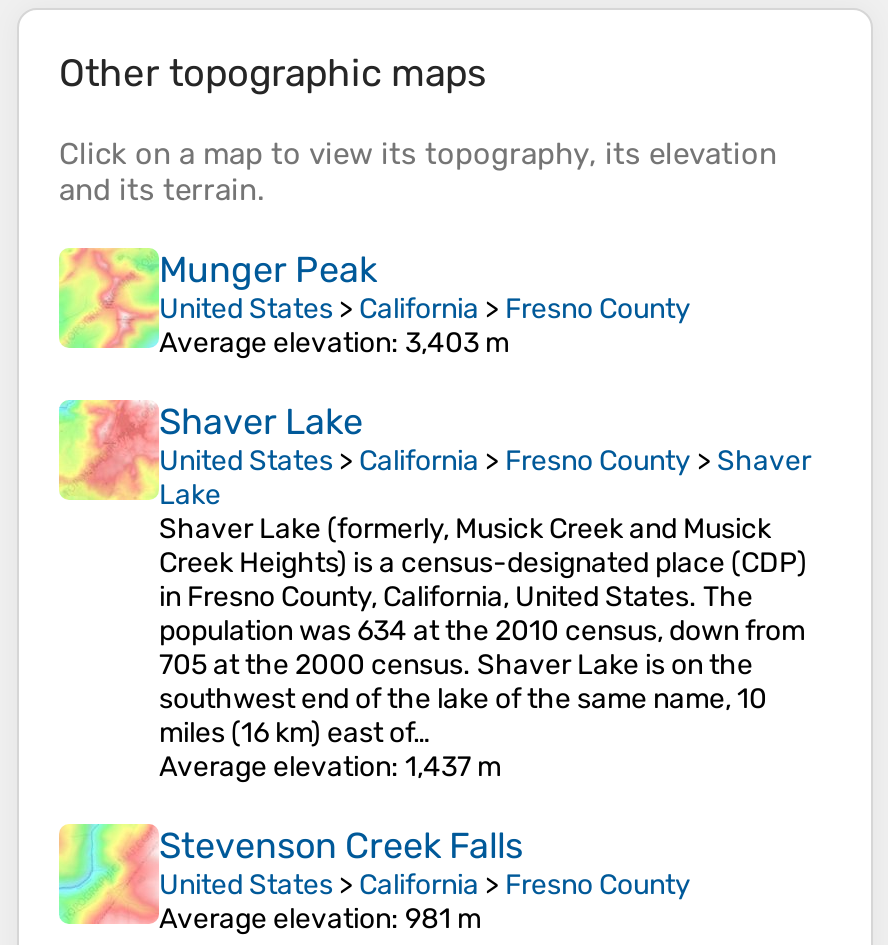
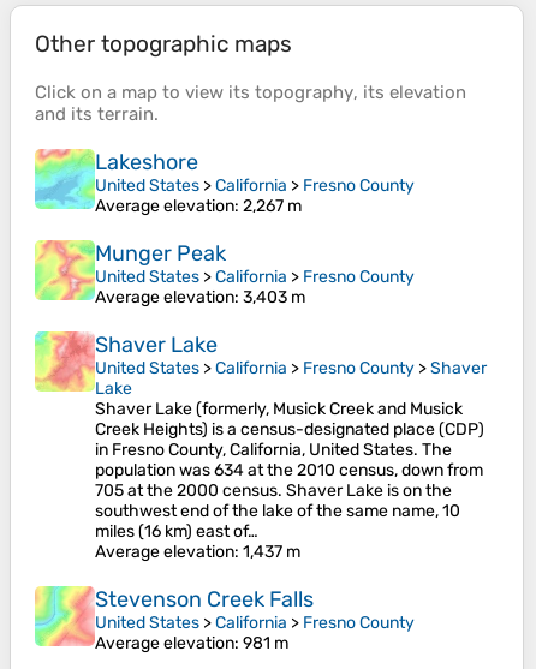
none -> [34,148,415,216] [image] | Lakeshore | United States > California > Fresno County | Average elevation: 2,267 m

